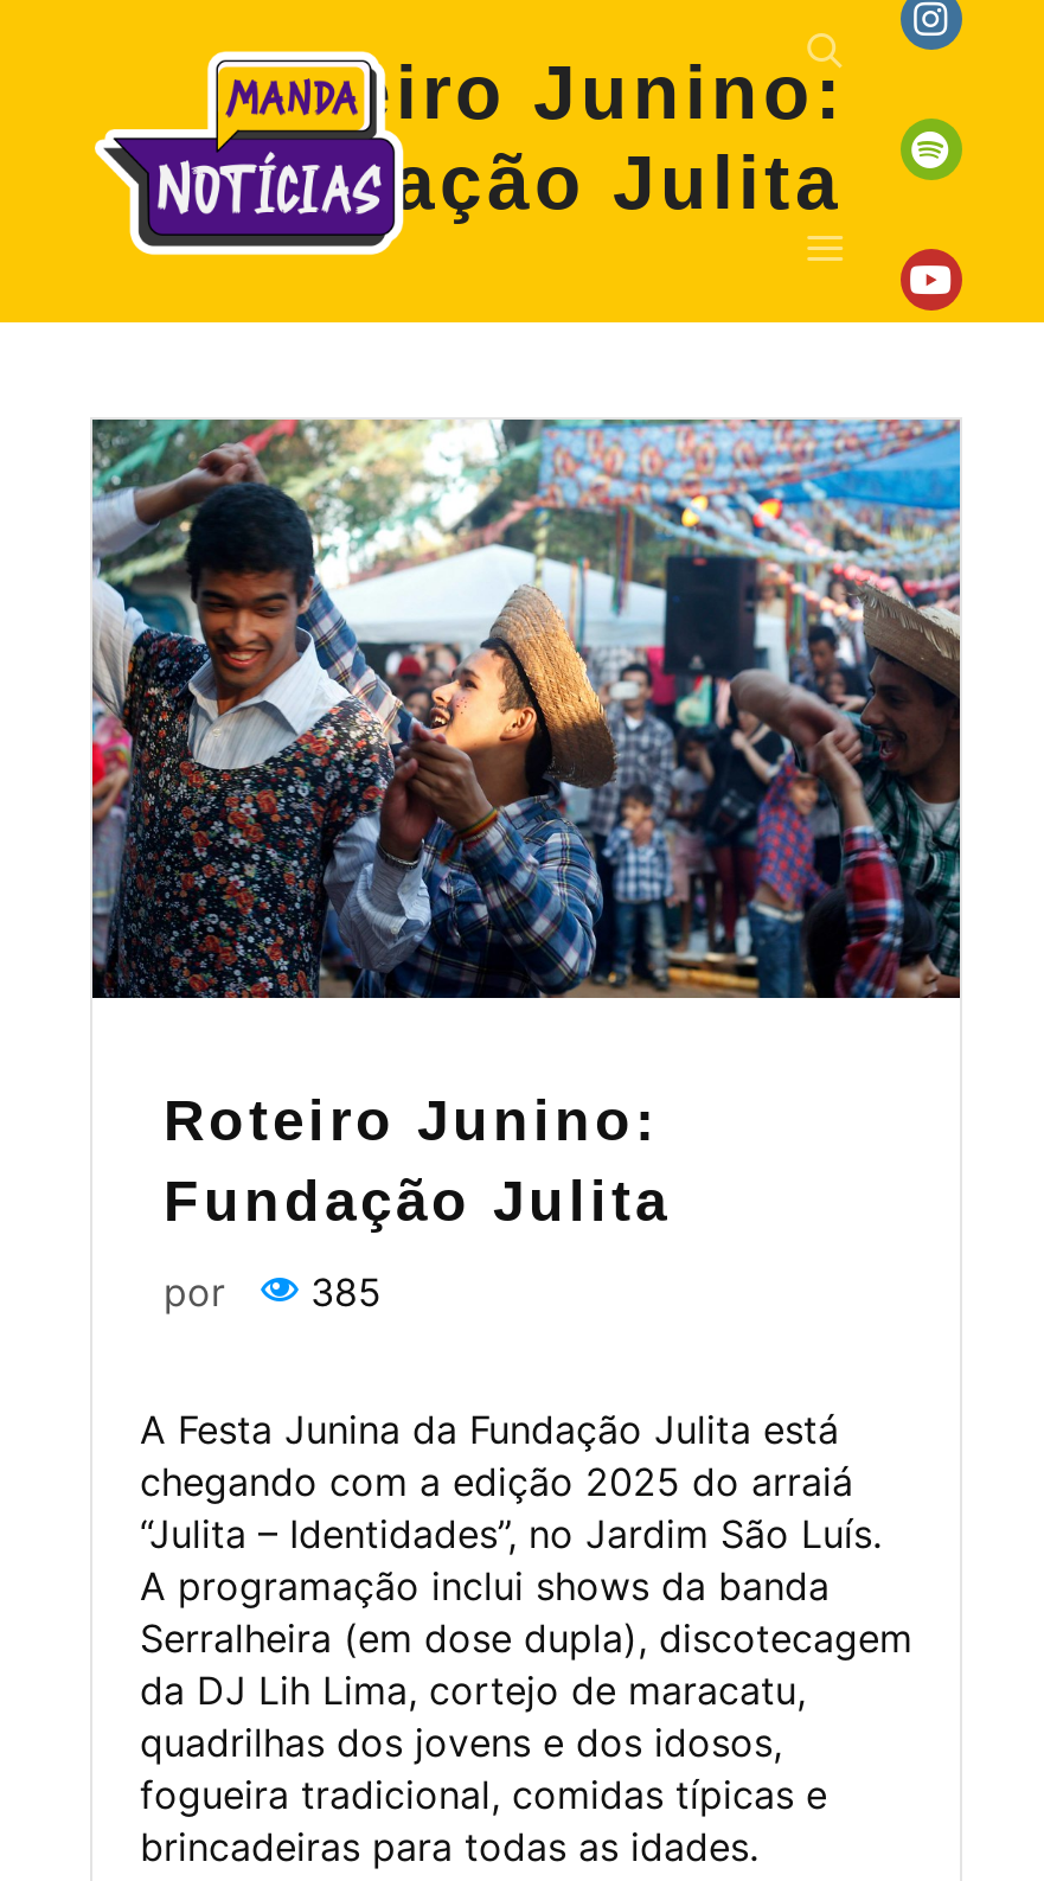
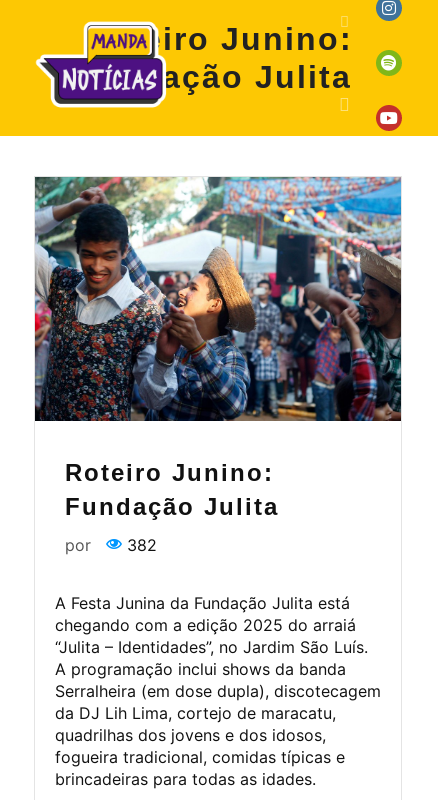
[164,1268,382,1316] por 385 -> [65,535,157,555] por 382

